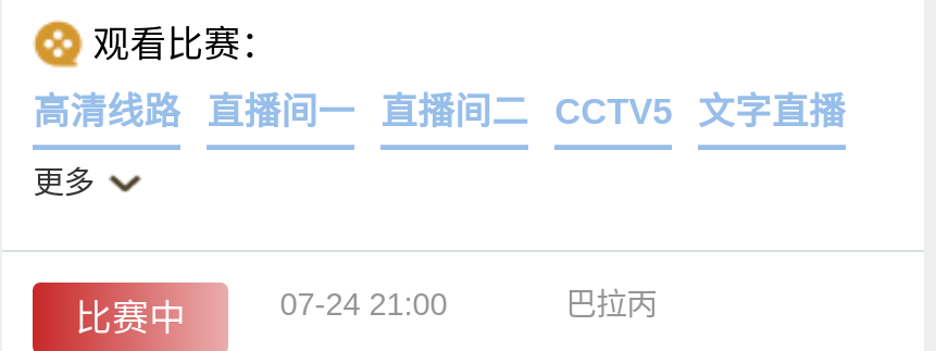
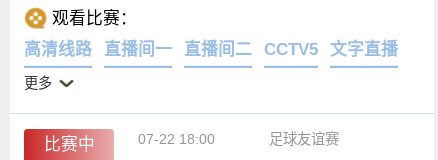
[280,287,657,322] 07-24 21:00 | 巴拉丙 -> [138,130,339,146] 07-22 18:00 | 足球友谊赛

